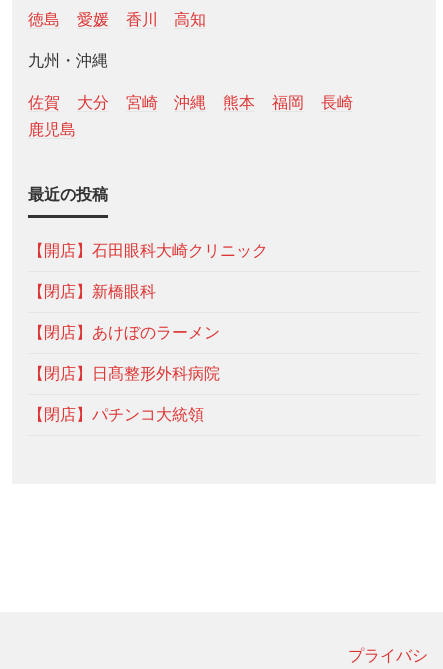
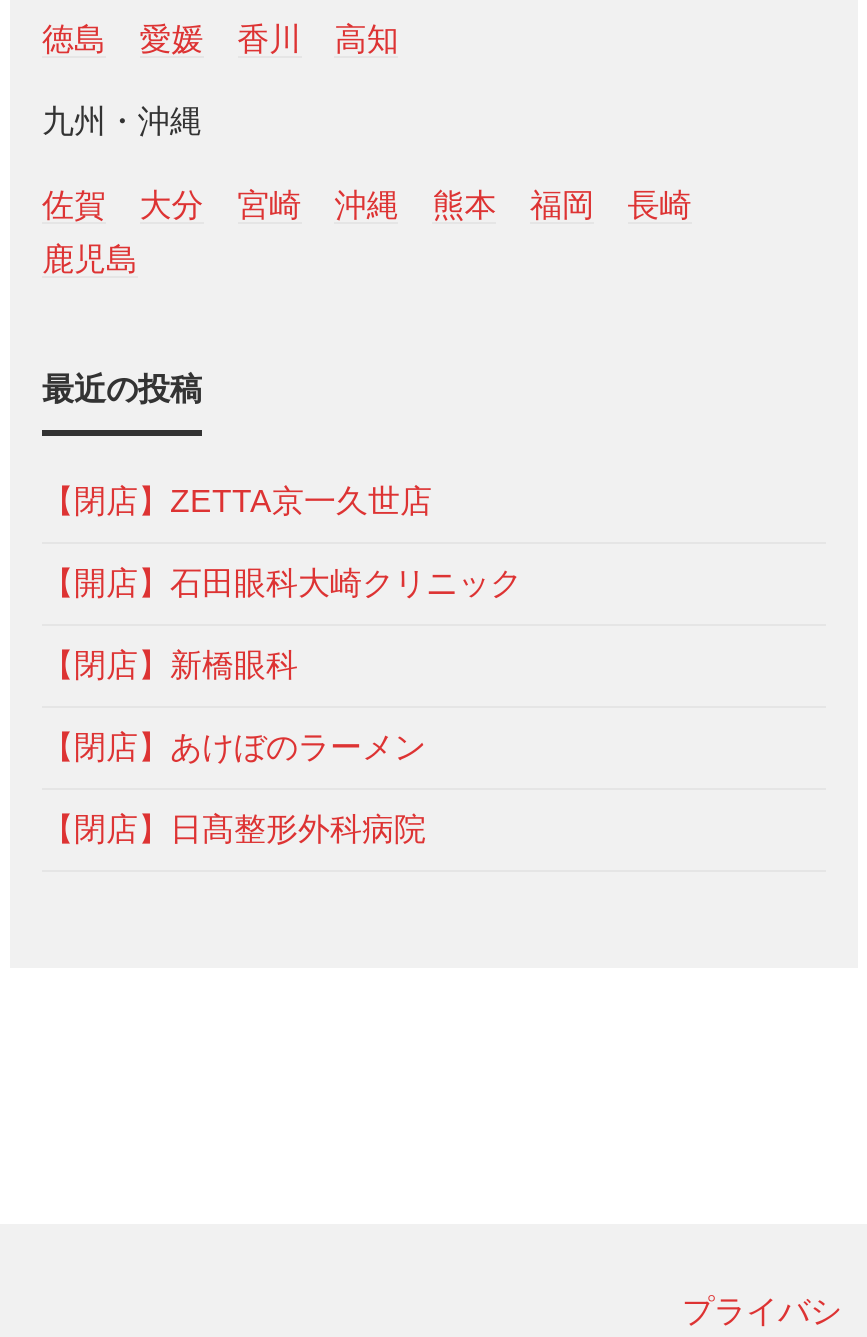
none -> [42,485,432,519] 【閉店】ZETTA京一久世店
moved [28,242,268,382] -> [42,567,522,847]: 【開店】石田眼科大崎クリニック | 【閉店】新橋眼科 | 【閉店】あけぼのラーメン | 【閉店】日髙整形外科病院
[28,406,204,423] 【閉店】パチンコ大統領 -> none

